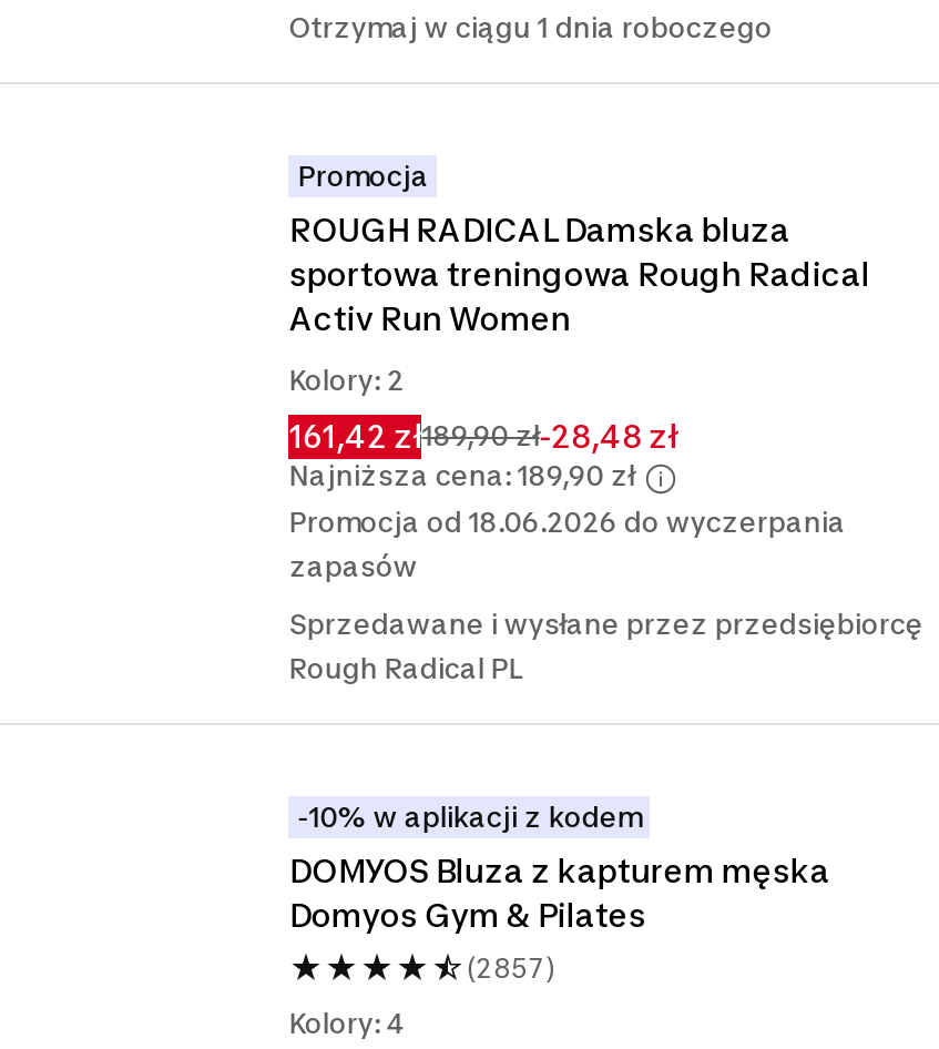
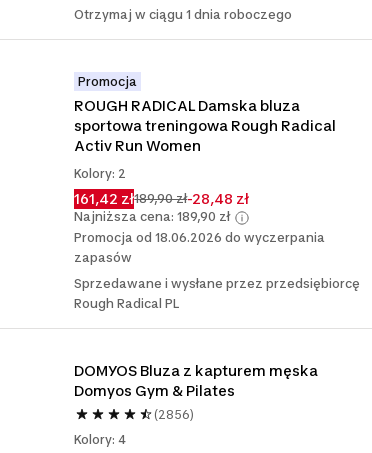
[298,800,641,833] -10% w aplikacji z kodem -> none
[466,950,555,984] (2857) -> [154,406,194,421] (2856)

